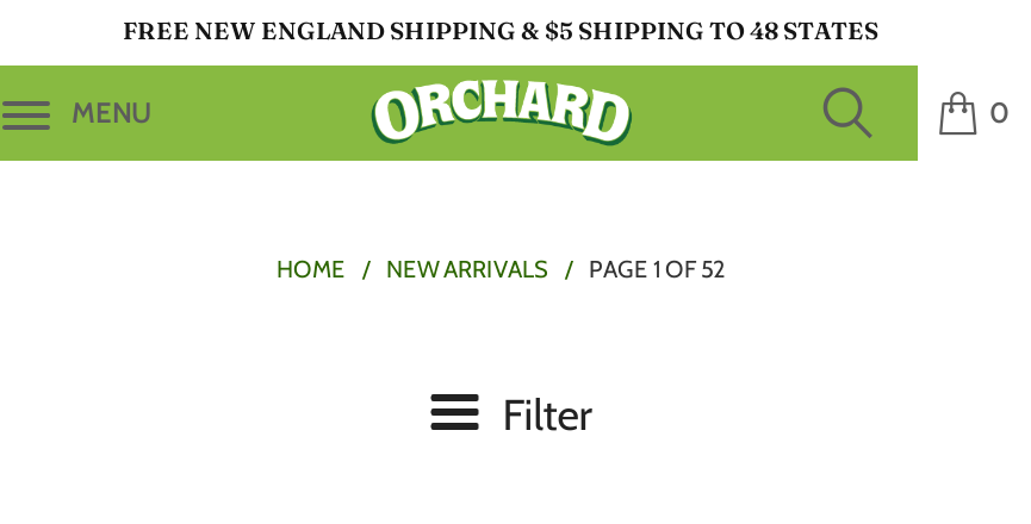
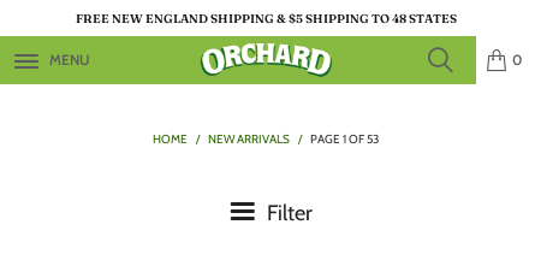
[277,254,725,285] HOME / NEW ARRIVALS / PAGE 1 OF 52 -> [153,131,379,147] HOME / NEW ARRIVALS / PAGE 1 OF 53

